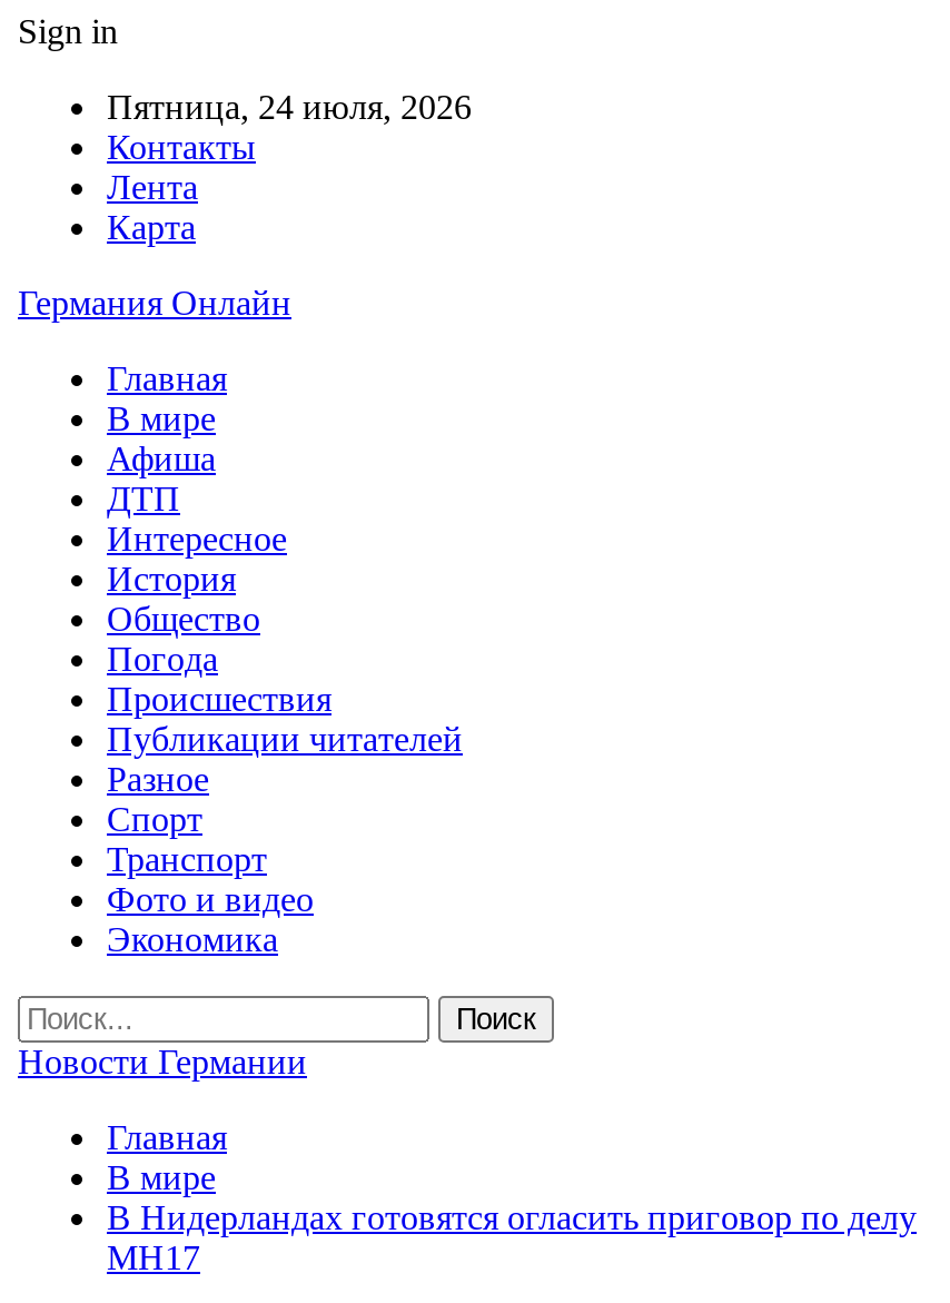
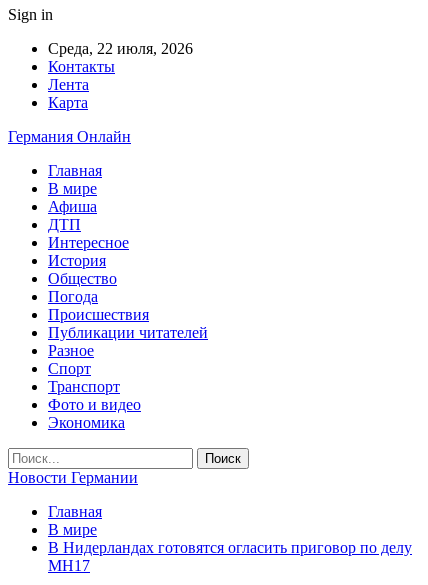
[107,88,472,126] Пятница, 24 июля, 2026 -> [48,40,193,57] Среда, 22 июля, 2026

